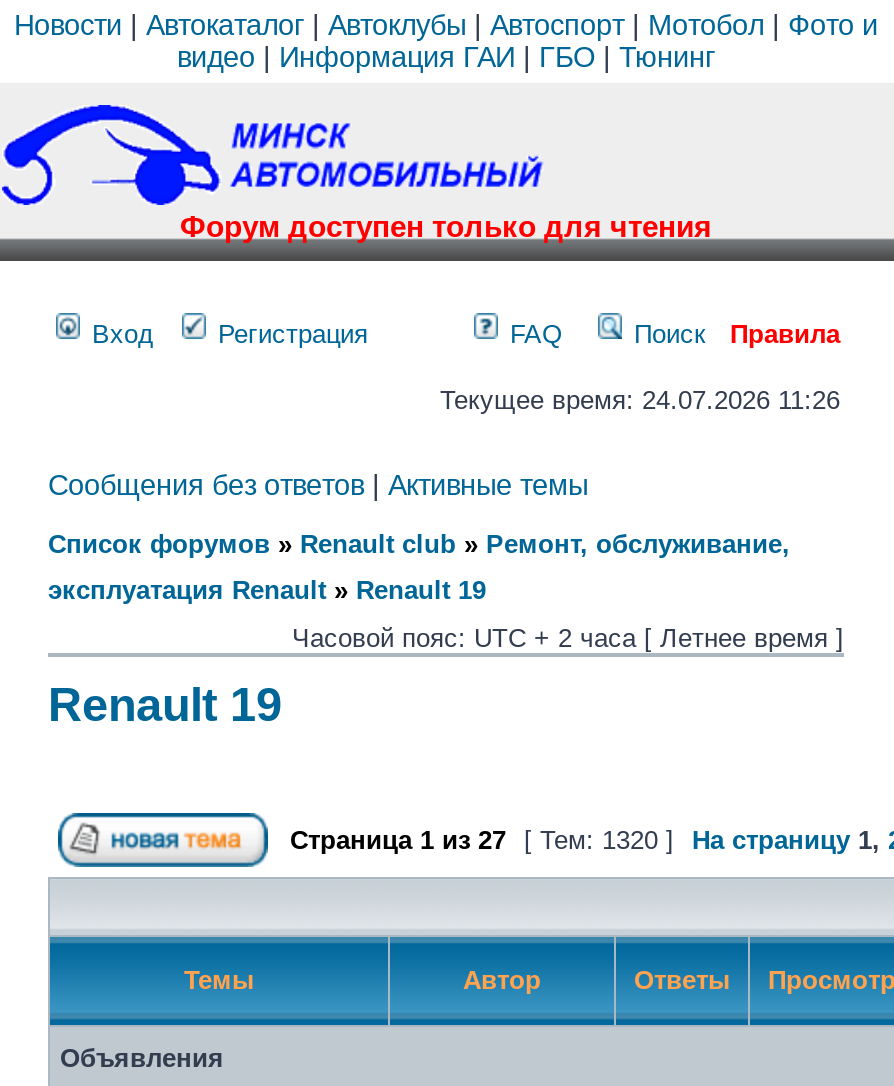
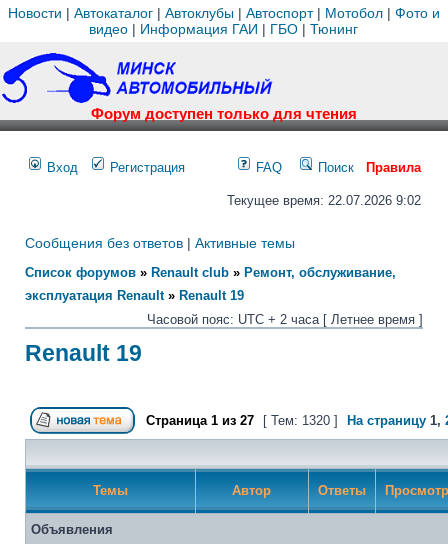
[440,385,840,415] Текущее время: 24.07.2026 11:26 -> [227,193,421,208] Текущее время: 22.07.2026 9:02

